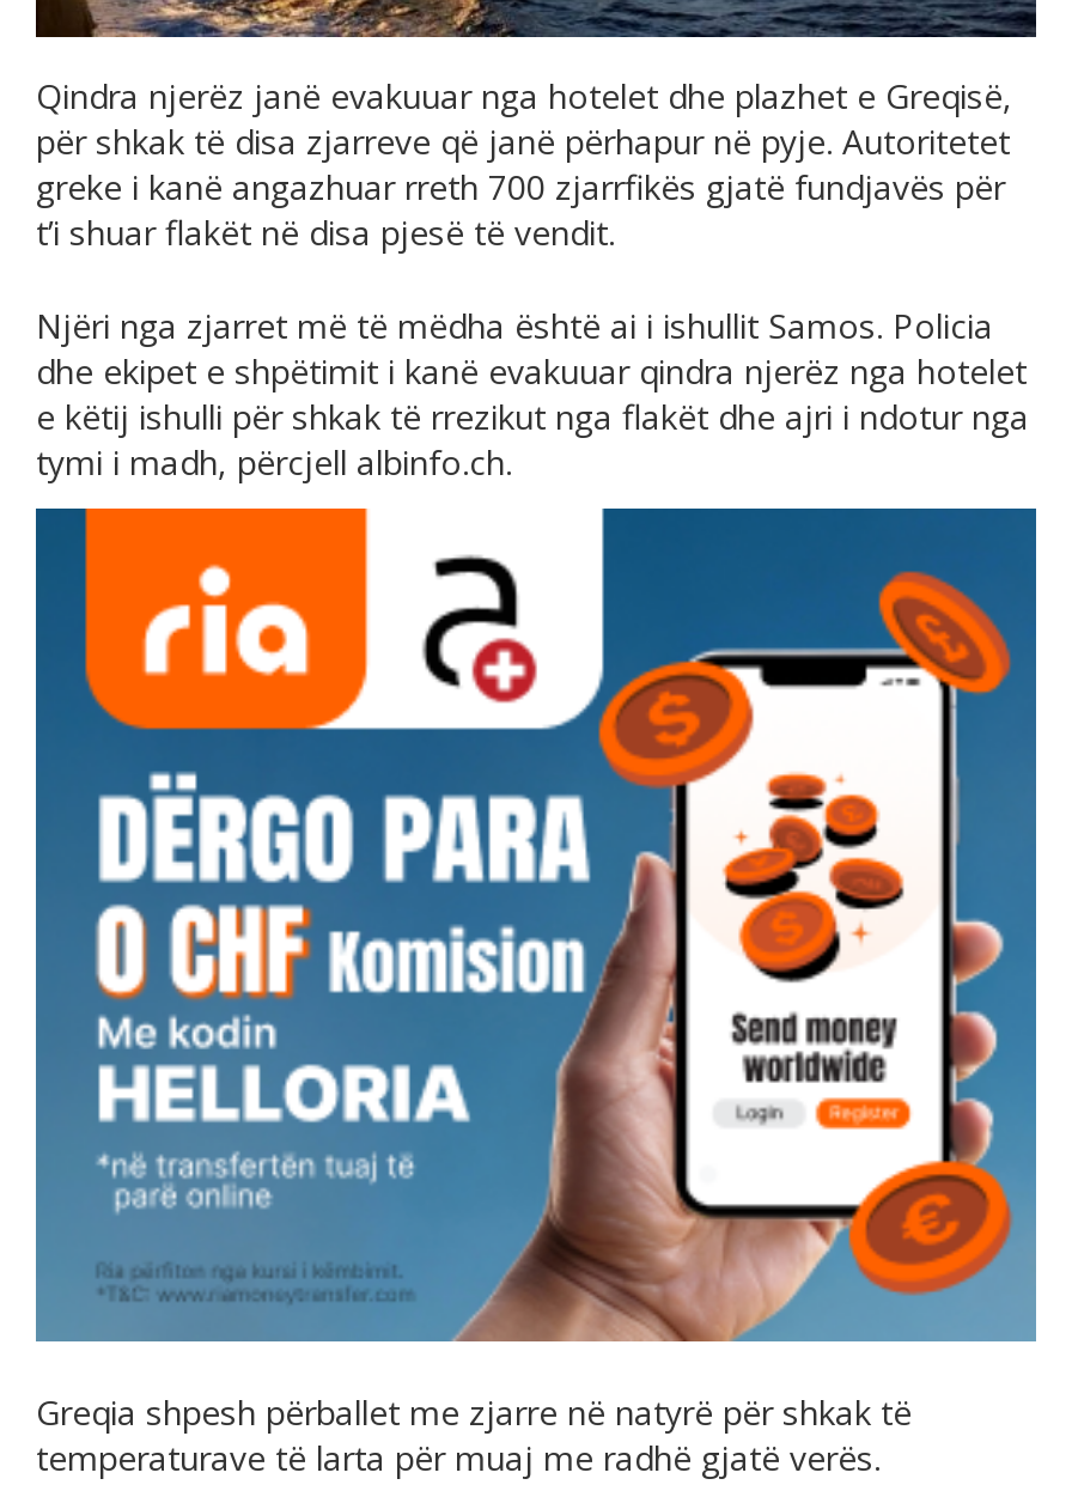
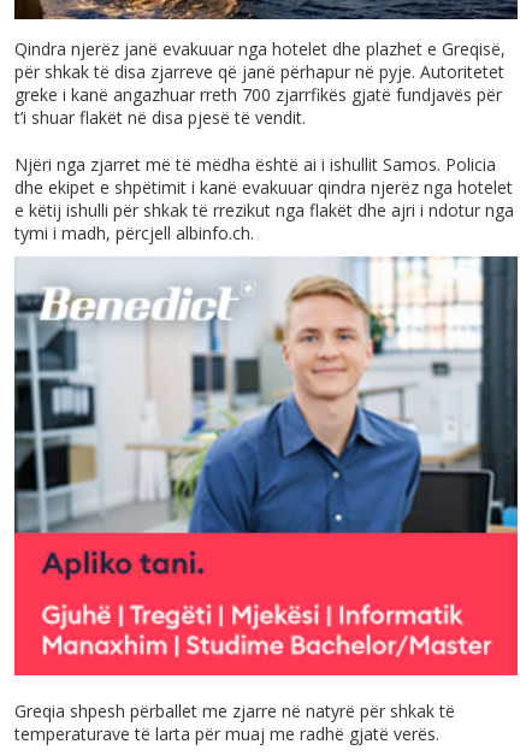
[33,505,1038,1345] [image] -> [13,255,519,677] [image]

